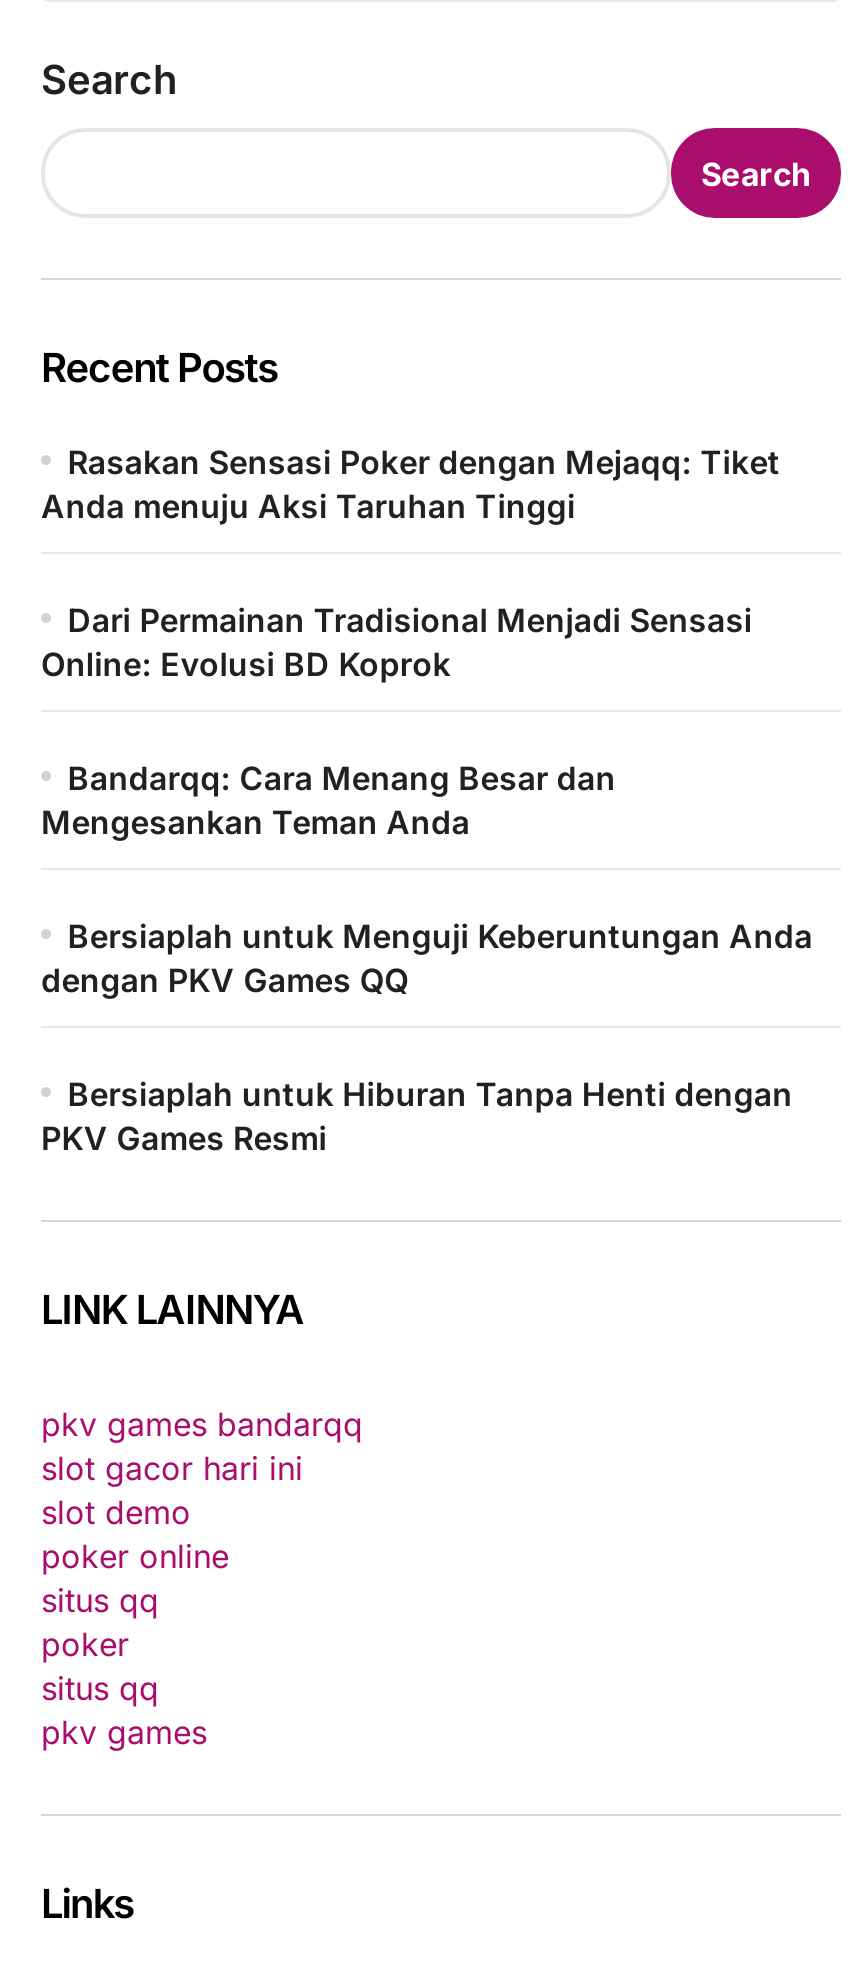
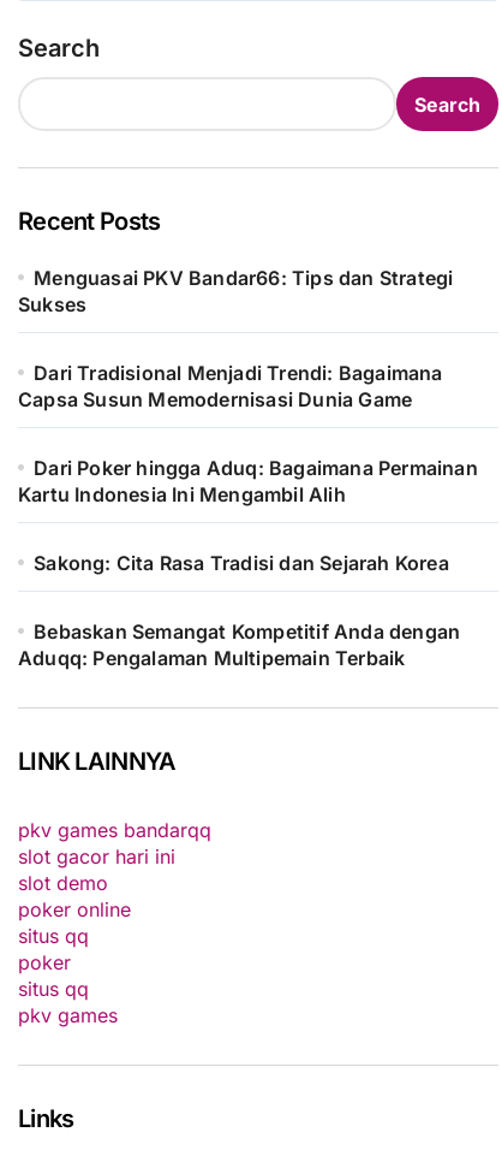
[41,442,780,526] Rasakan Sensasi Poker dengan Mejaqq: Tiket | Anda menuju Aksi Taruhan Tinggi -> [18,266,453,316] Menguasai PKV Bandar66: Tips dan Strategi | Sukses
[41,600,752,684] Dari Permainan Tradisional Menjadi Sensasi | Online: Evolusi BD Koprok -> [18,361,443,411] Dari Tradisional Menjadi Trendi: Bagaimana | Capsa Susun Memodernisasi Dunia Game
[41,758,616,842] Bandarqq: Cara Menang Besar dan | Mengesankan Teman Anda -> [18,456,478,506] Dari Poker hingga Aduq: Bagaimana Permainan | Kartu Indonesia Ini Mengambil Alih
[41,916,813,1000] Bersiaplah untuk Menguji Keberuntungan Anda | dengan PKV Games QQ -> [34,551,449,575] Sakong: Cita Rasa Tradisi dan Sejarah Korea
[41,1074,793,1158] Bersiaplah untuk Hiburan Tanpa Henti dengan | PKV Games Resmi -> [18,620,460,670] Bebaskan Semangat Kompetitif Anda dengan | Aduqq: Pengalaman Multipemain Terbaik

